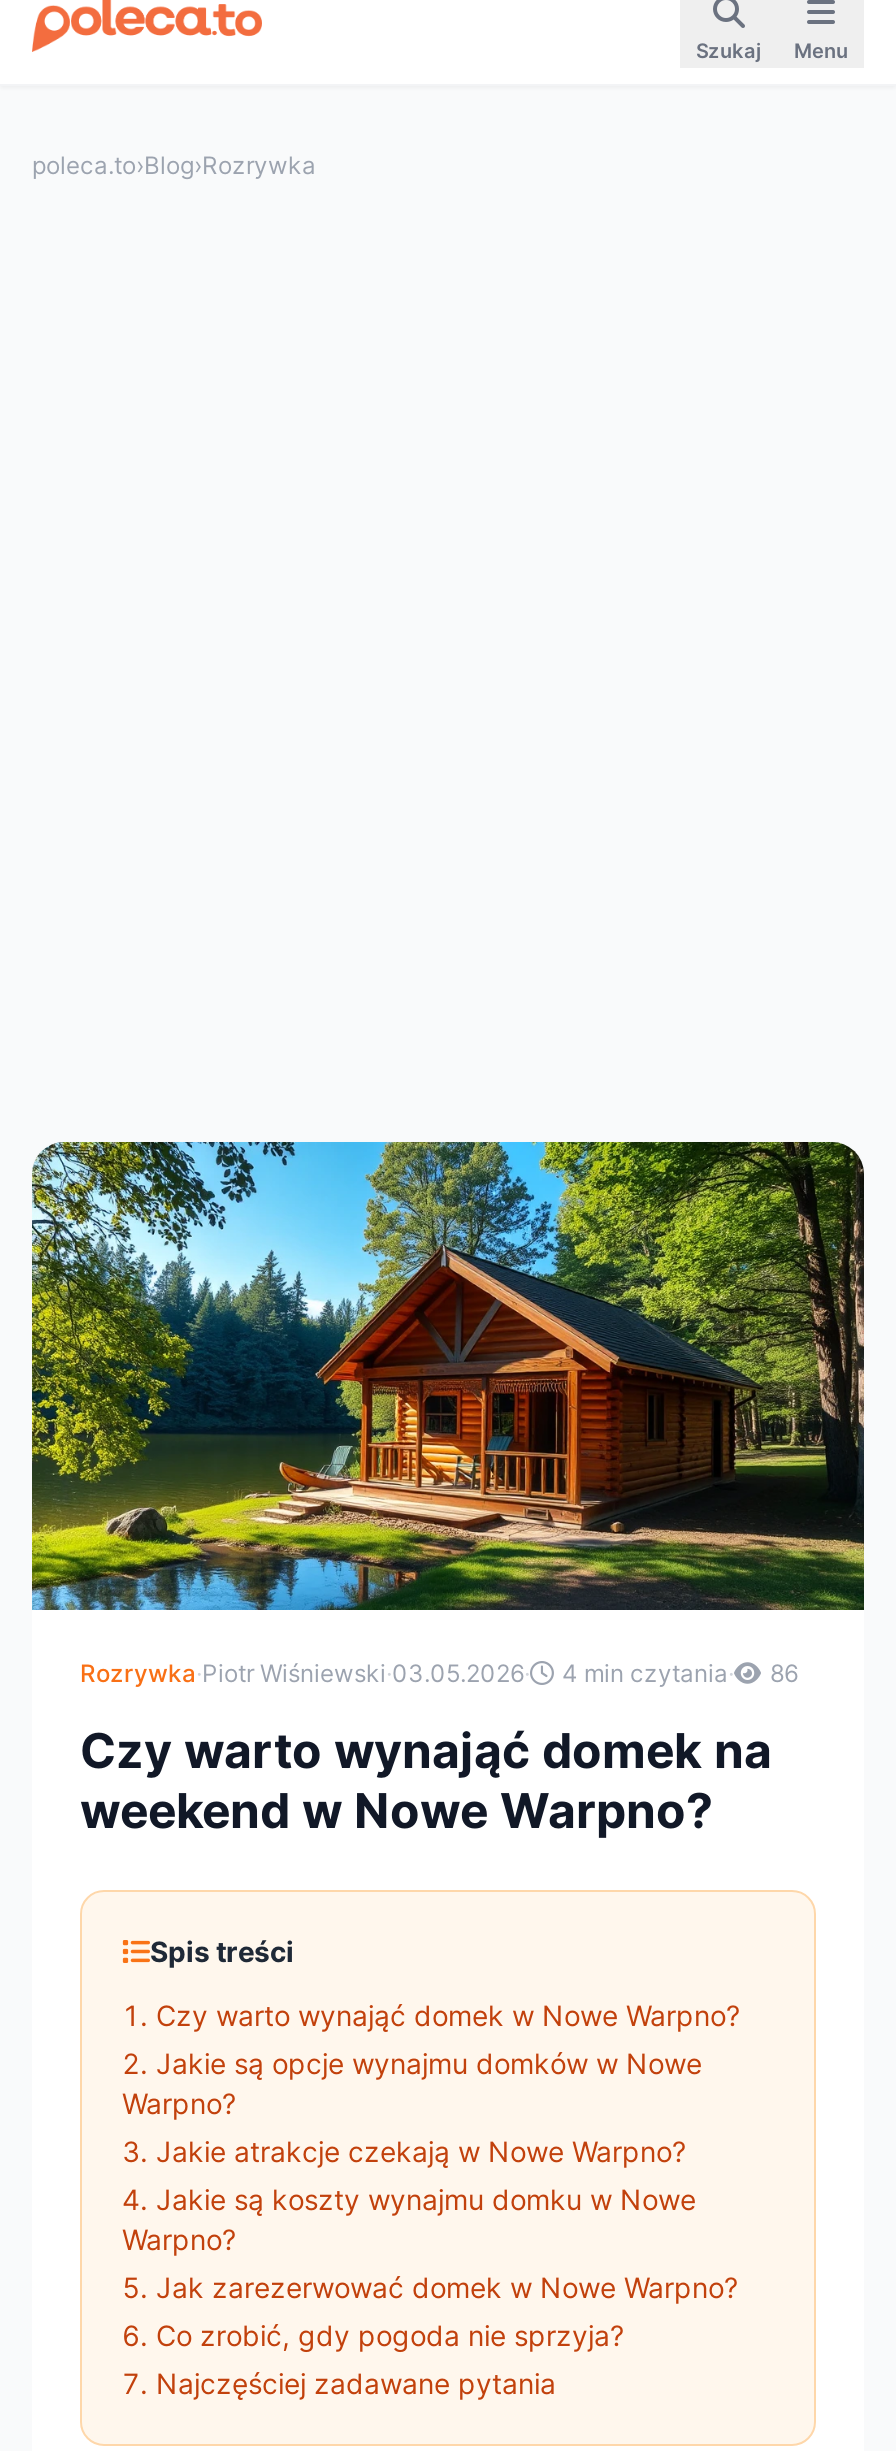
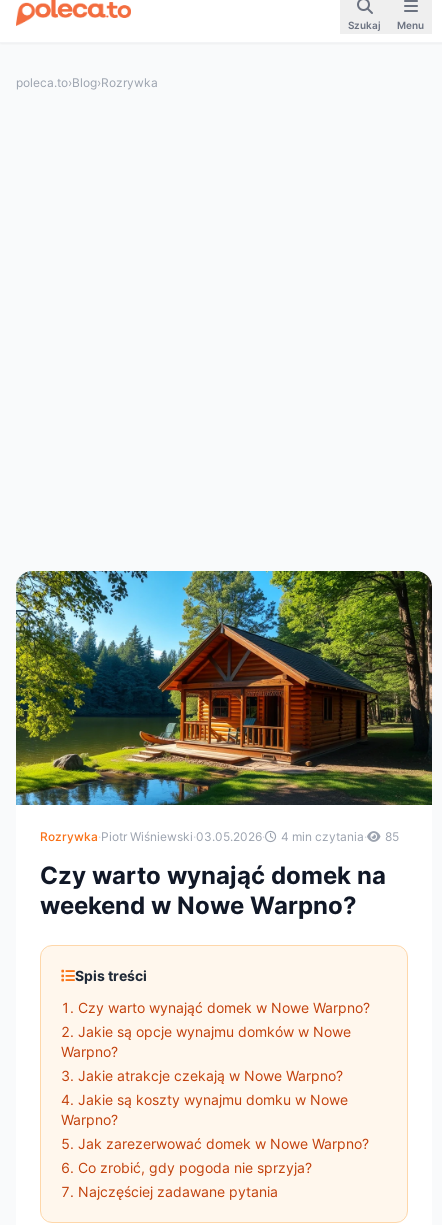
[80,1658,798,1688] Rozrywka·Piotr Wiśniewski·03.05.2026· 4 min czytania· 86 -> [40,829,399,844] Rozrywka·Piotr Wiśniewski·03.05.2026· 4 min czytania· 85

